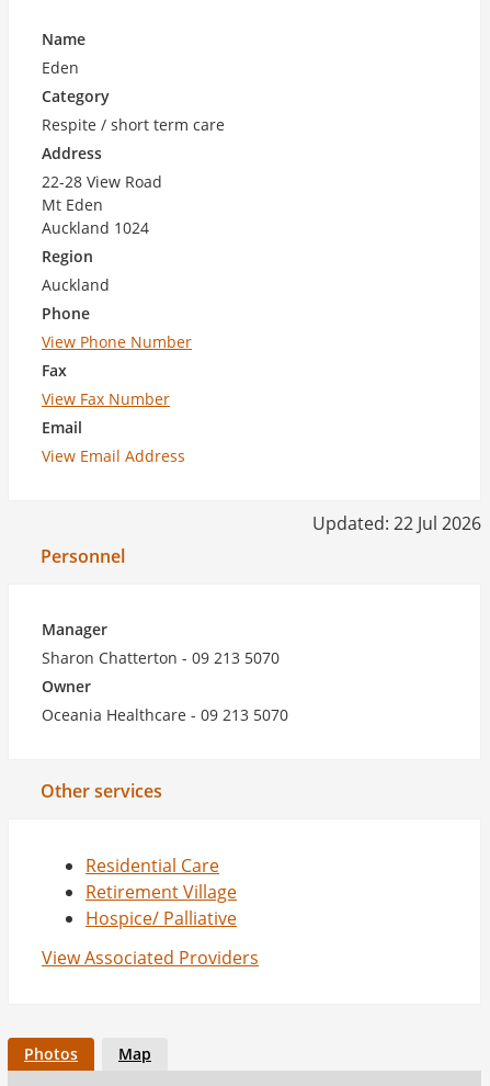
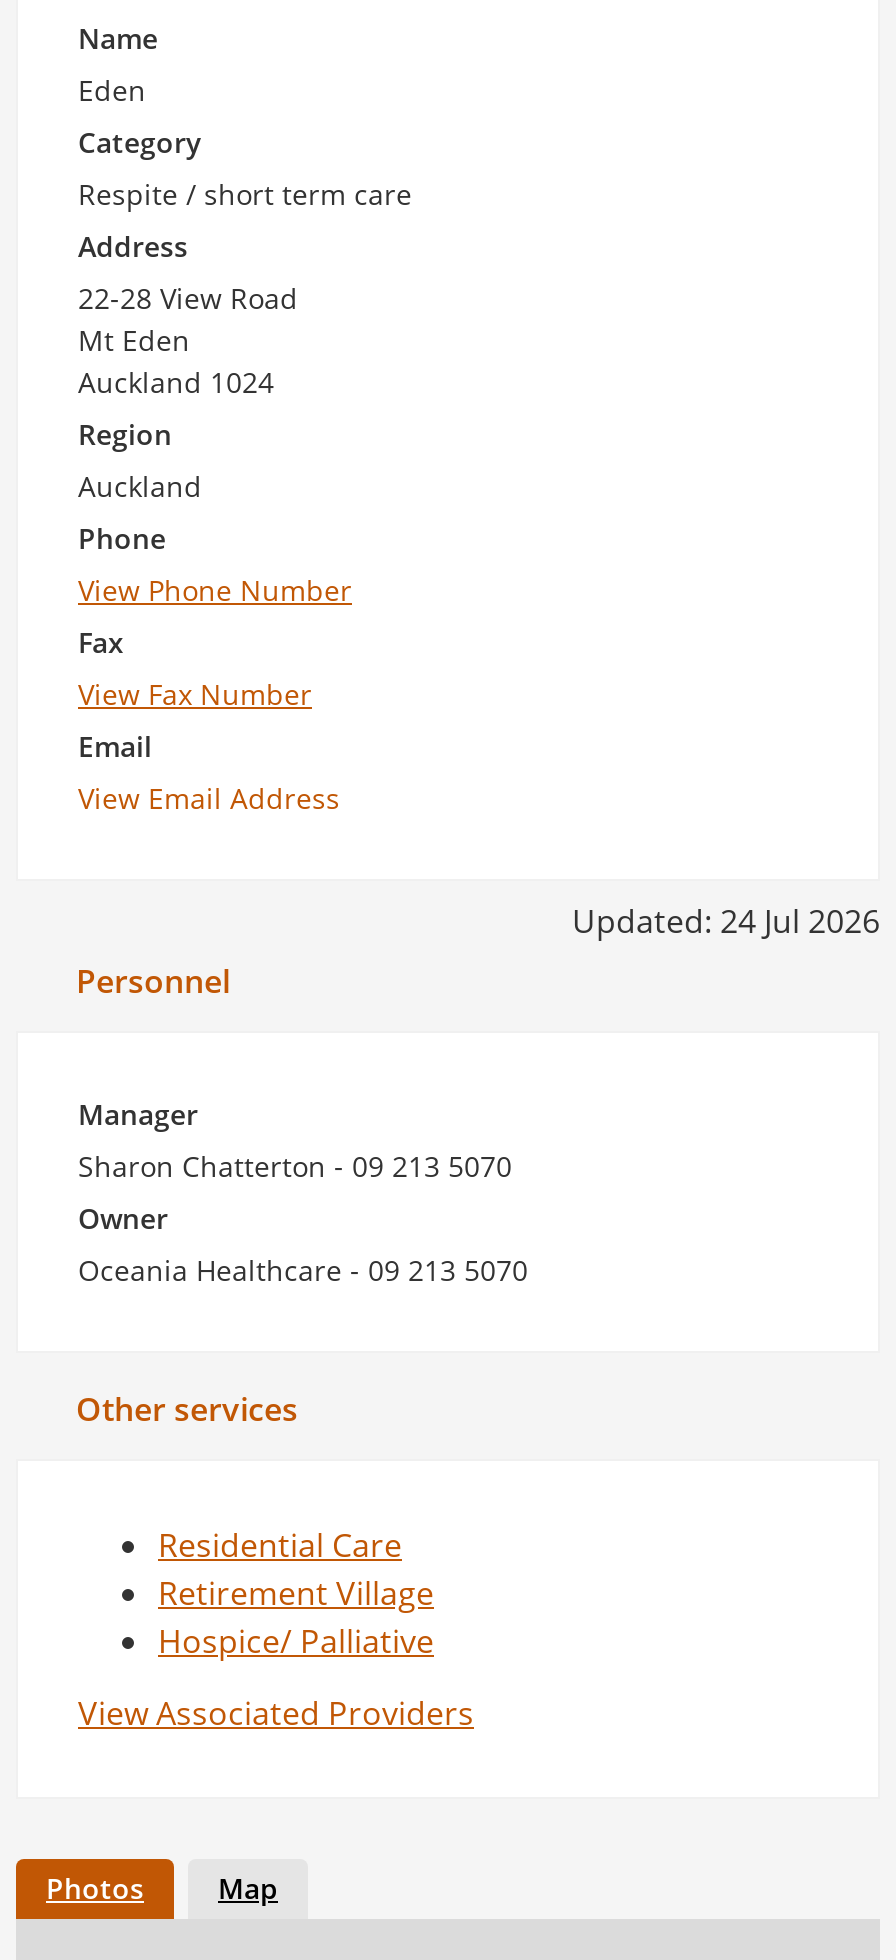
[312,511,481,535] Updated: 22 Jul 2026 -> [572,899,880,943] Updated: 24 Jul 2026

